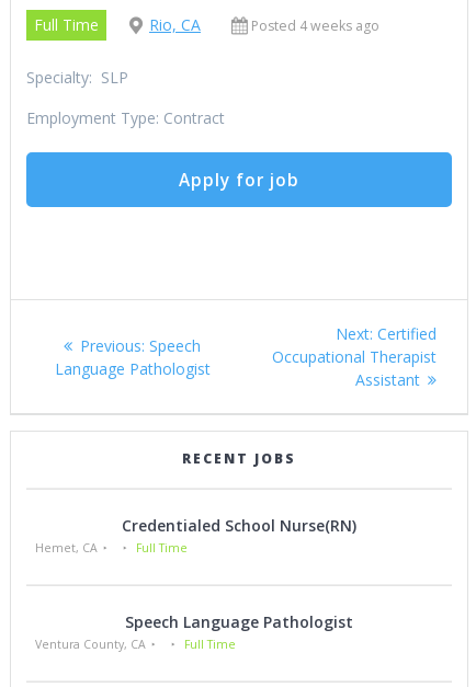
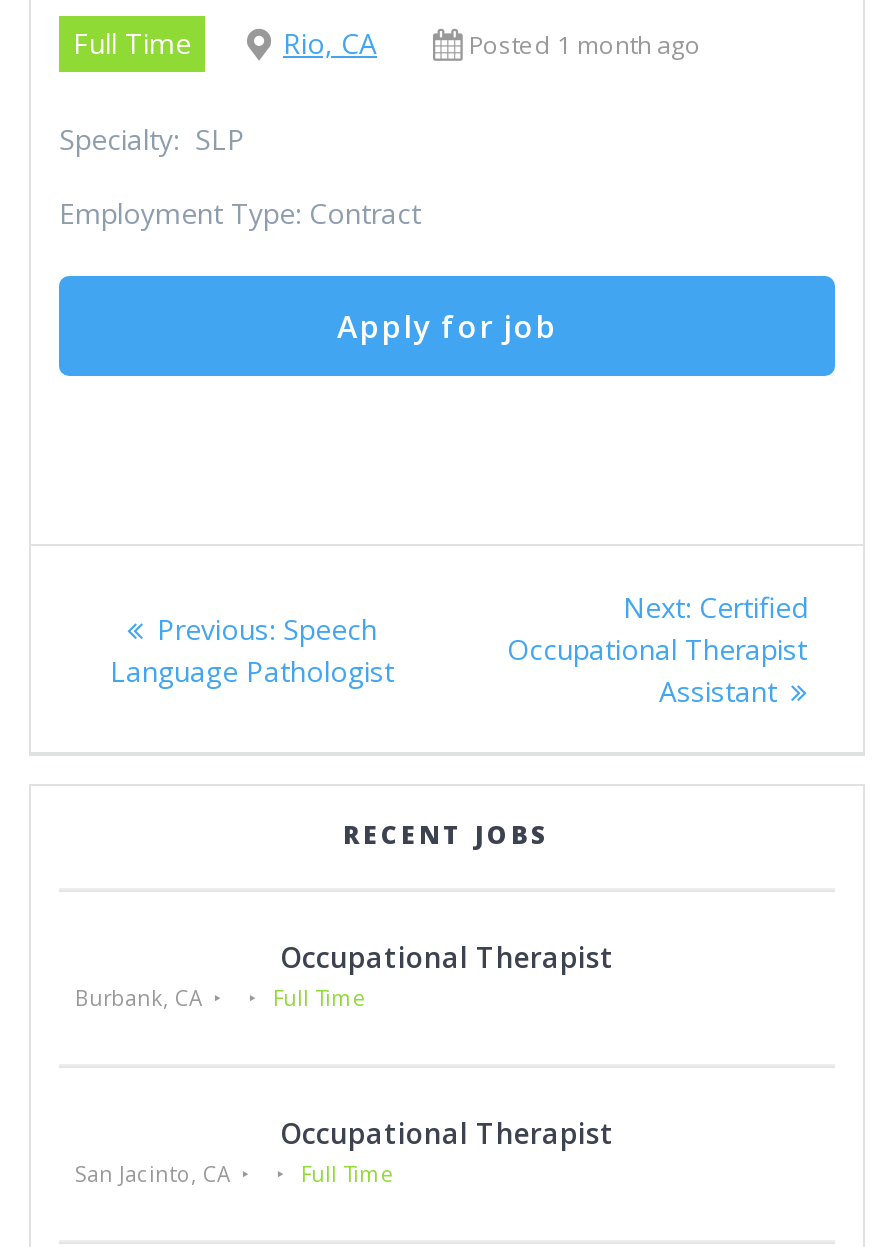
[251,17,379,36] Posted 4 weeks ago -> [469,29,701,63] Posted 1 month ago
[35,515,356,556] Credentialed School Nurse(RN) | Hemet, CA -> [75,938,614,1012] Occupational Therapist | Burbank, CA
[35,612,353,652] Speech Language Pathologist | Ventura County, CA -> [75,1114,614,1188] Occupational Therapist | San Jacinto, CA

